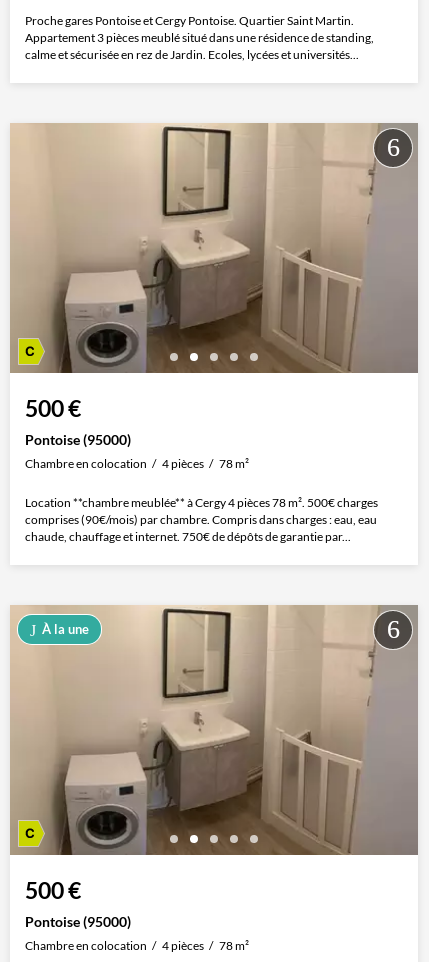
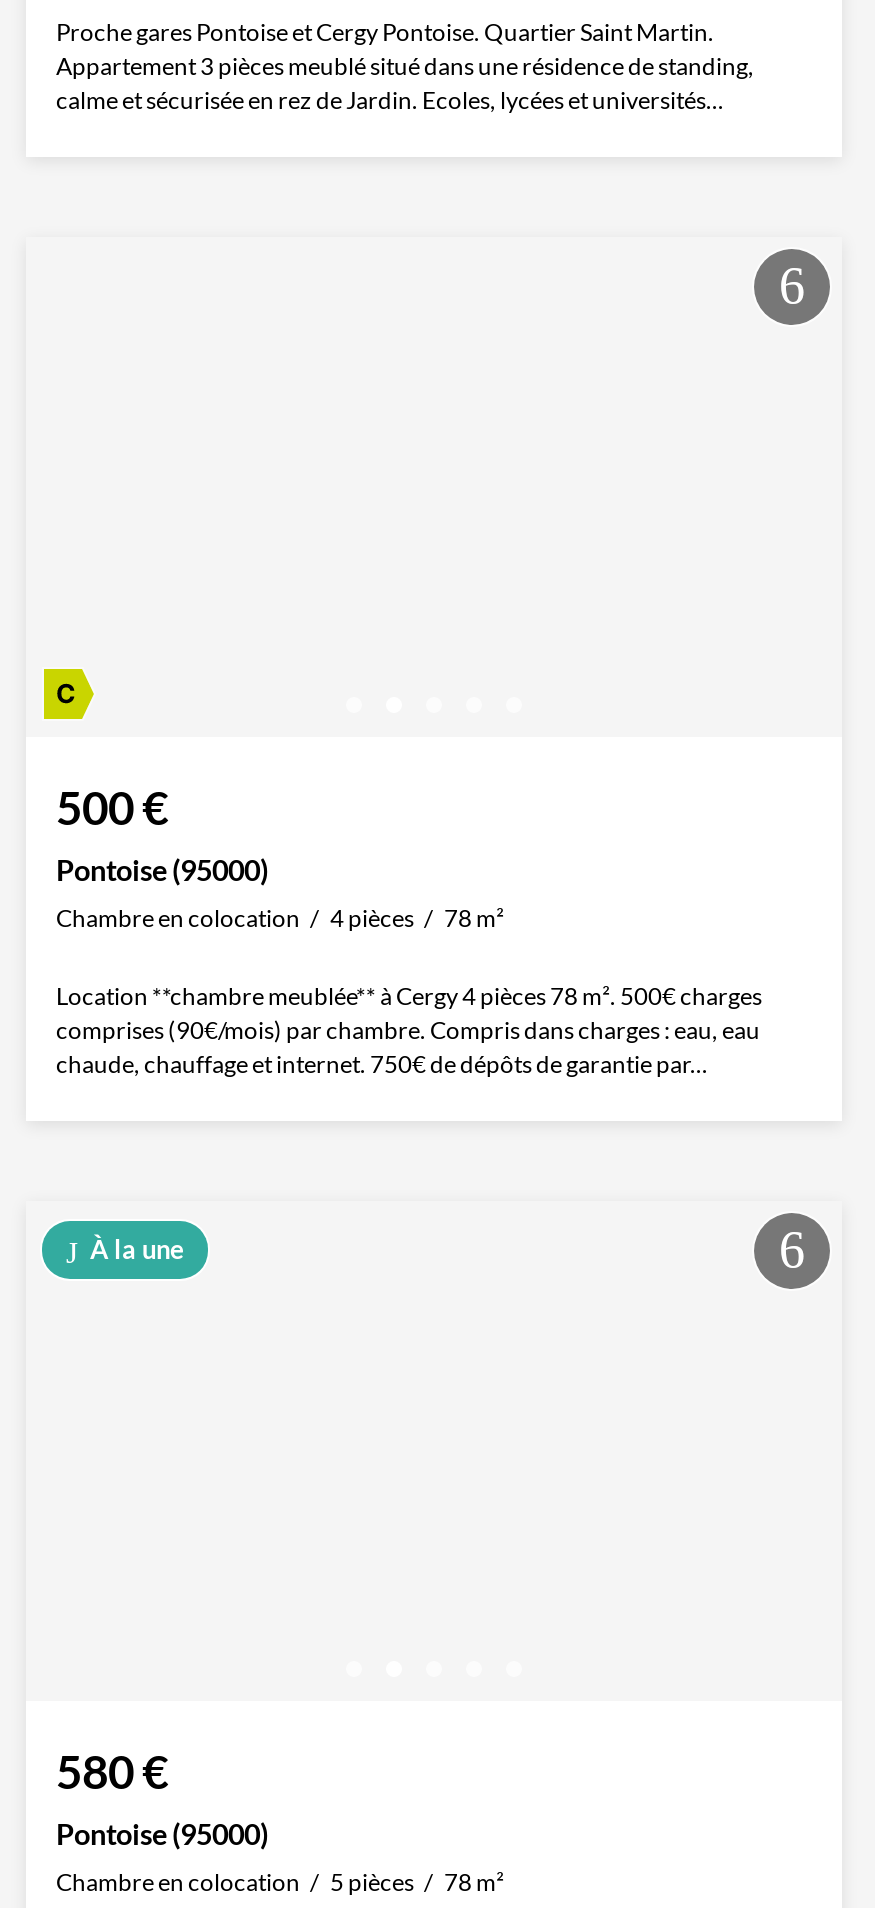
[9,122,419,374] [image] -> none
[9,604,419,856] [image] -> none
[25,875,81,903] 500 € -> [56,1742,168,1798] 580 €
[162,938,204,953] 4 pièces -> [330,1867,414,1897] 5 pièces

